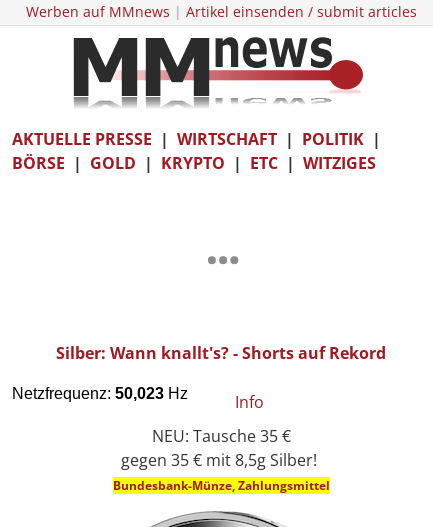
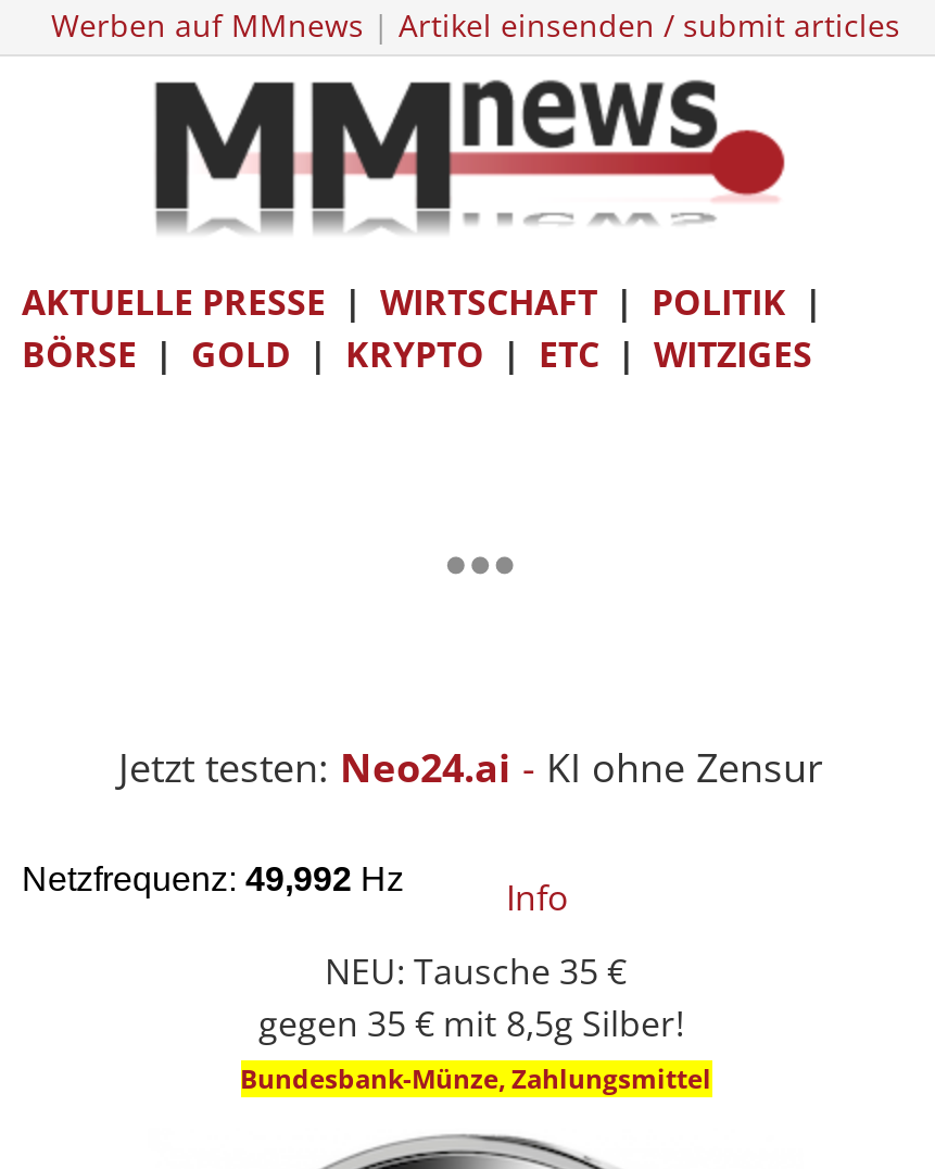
[56,342,386,364] Silber: Wann knallt's? - Shorts auf Rekord -> [118,741,833,793] Jetzt testen: Neo24.ai - KI ohne Zensur

